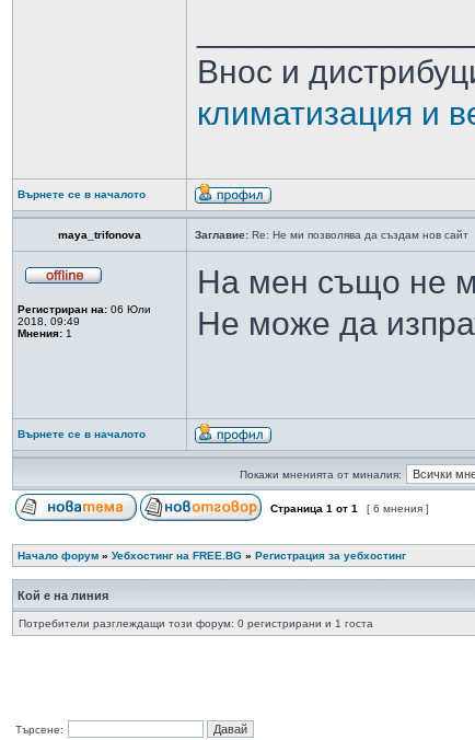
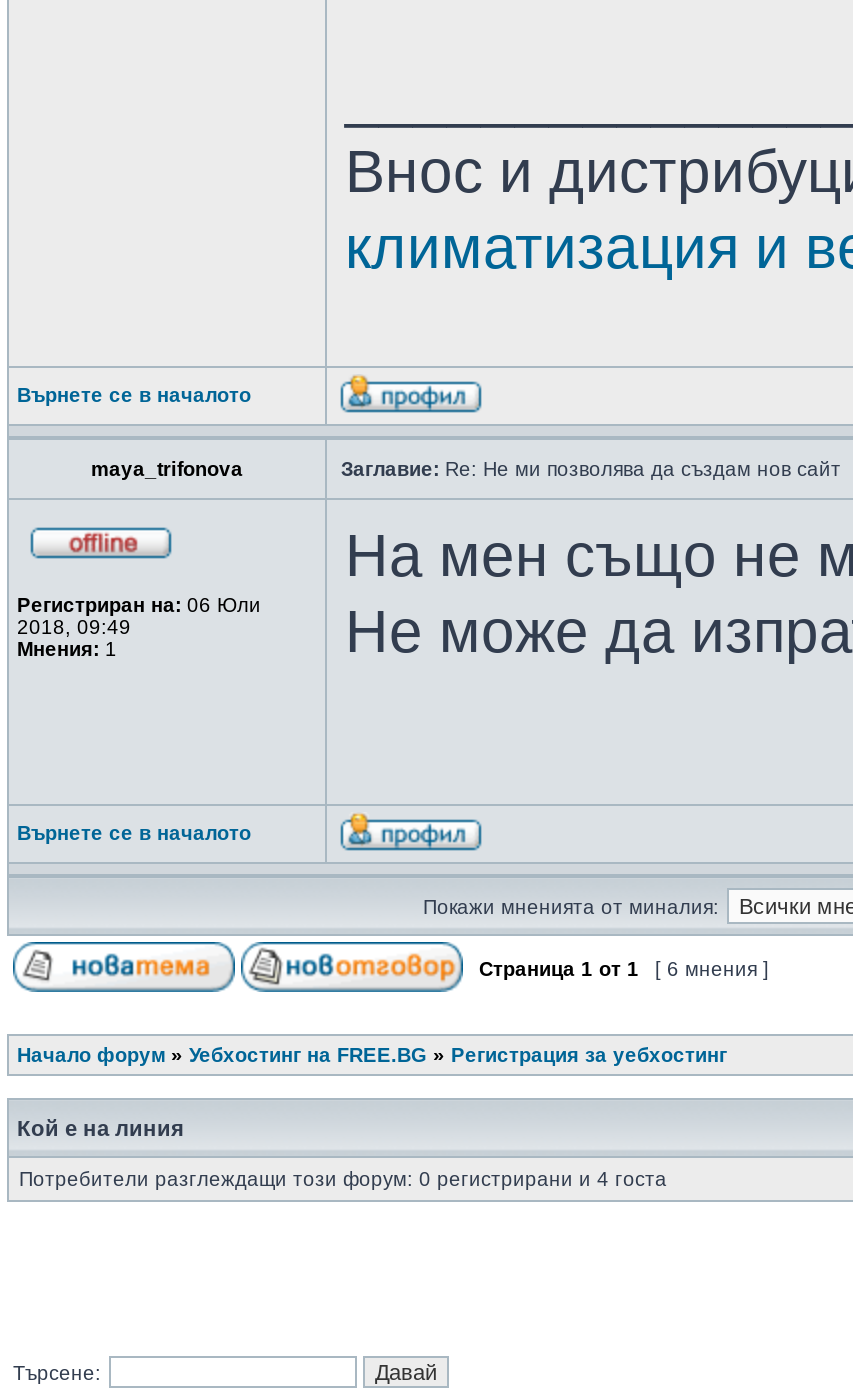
[19,617,373,629] Потребители разглеждащи този форум: 0 регистрирани и 1 госта -> [19,1168,667,1190] Потребители разглеждащи този форум: 0 регистрирани и 4 госта

